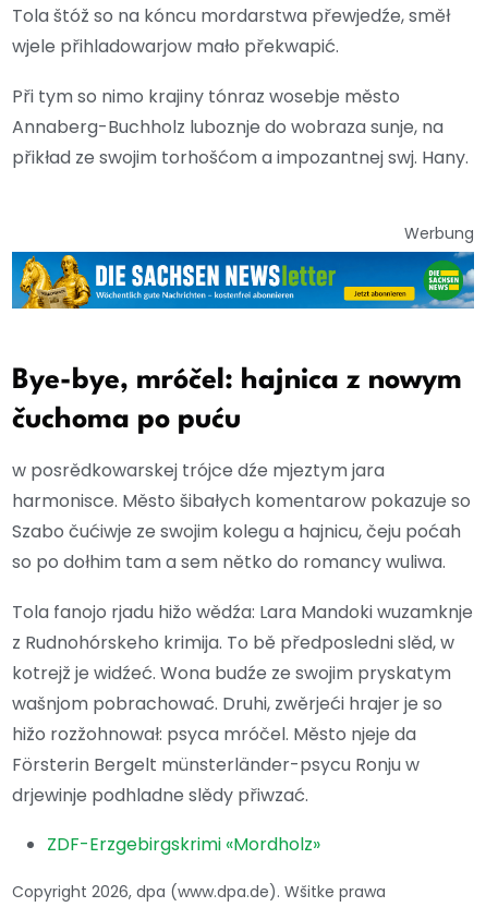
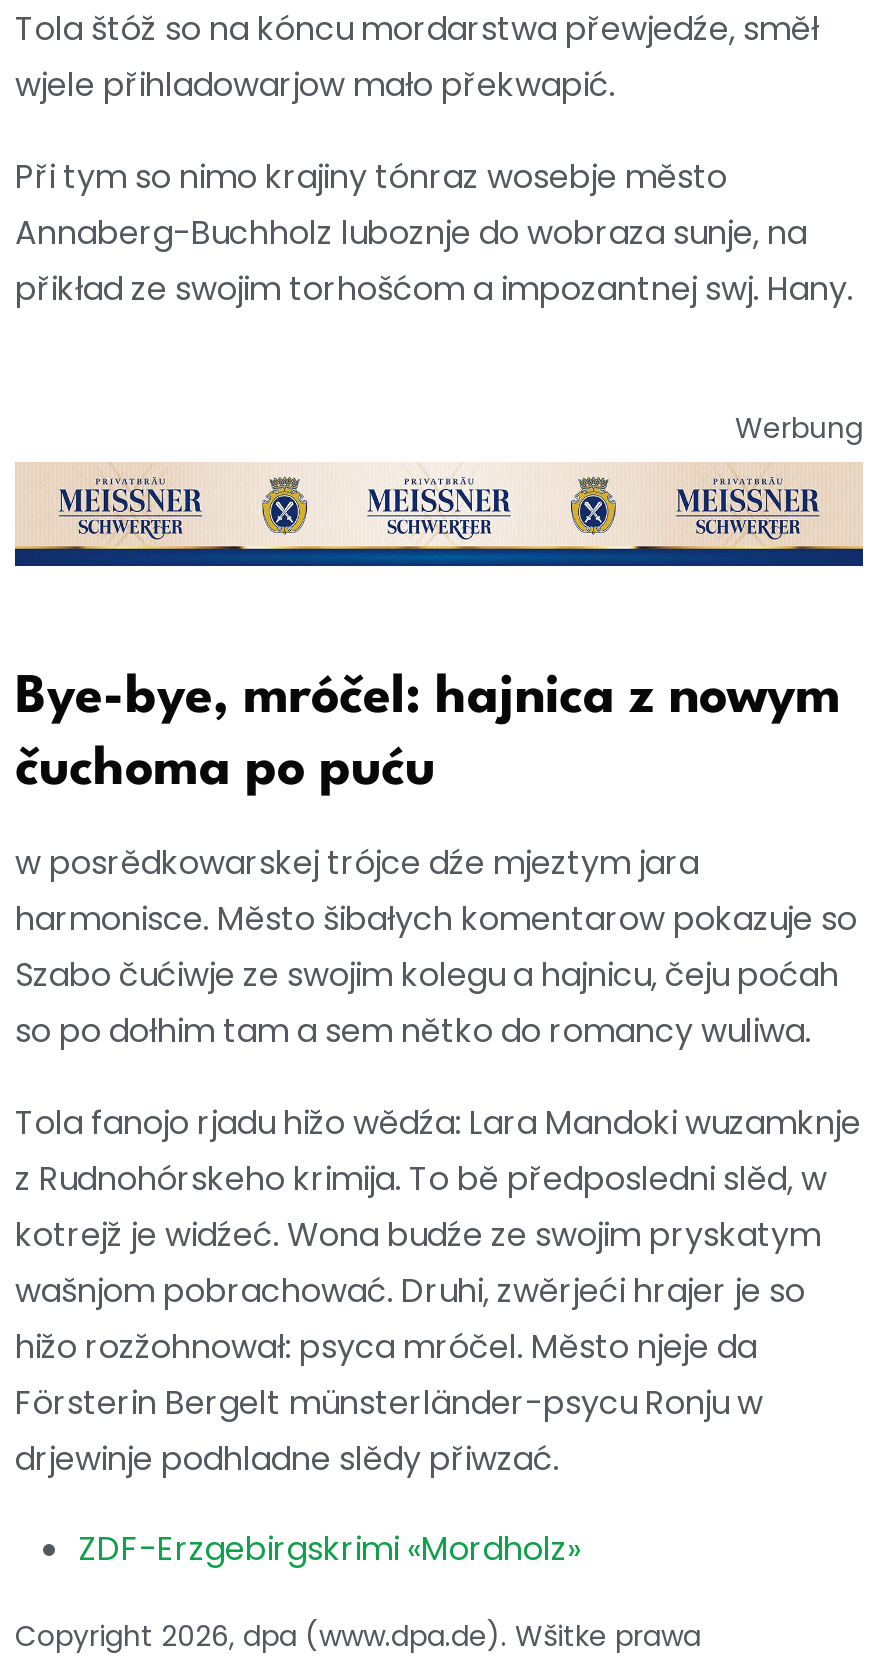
[11,251,475,310] [image] -> [13,462,863,568] [image]

